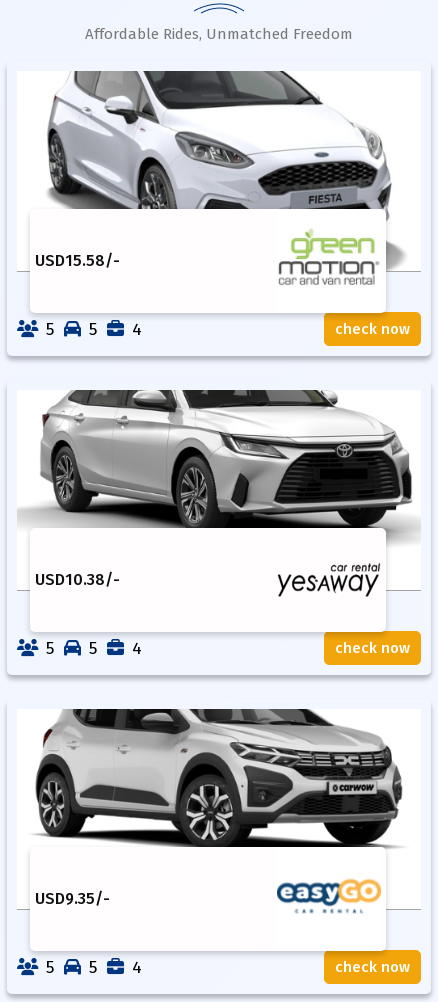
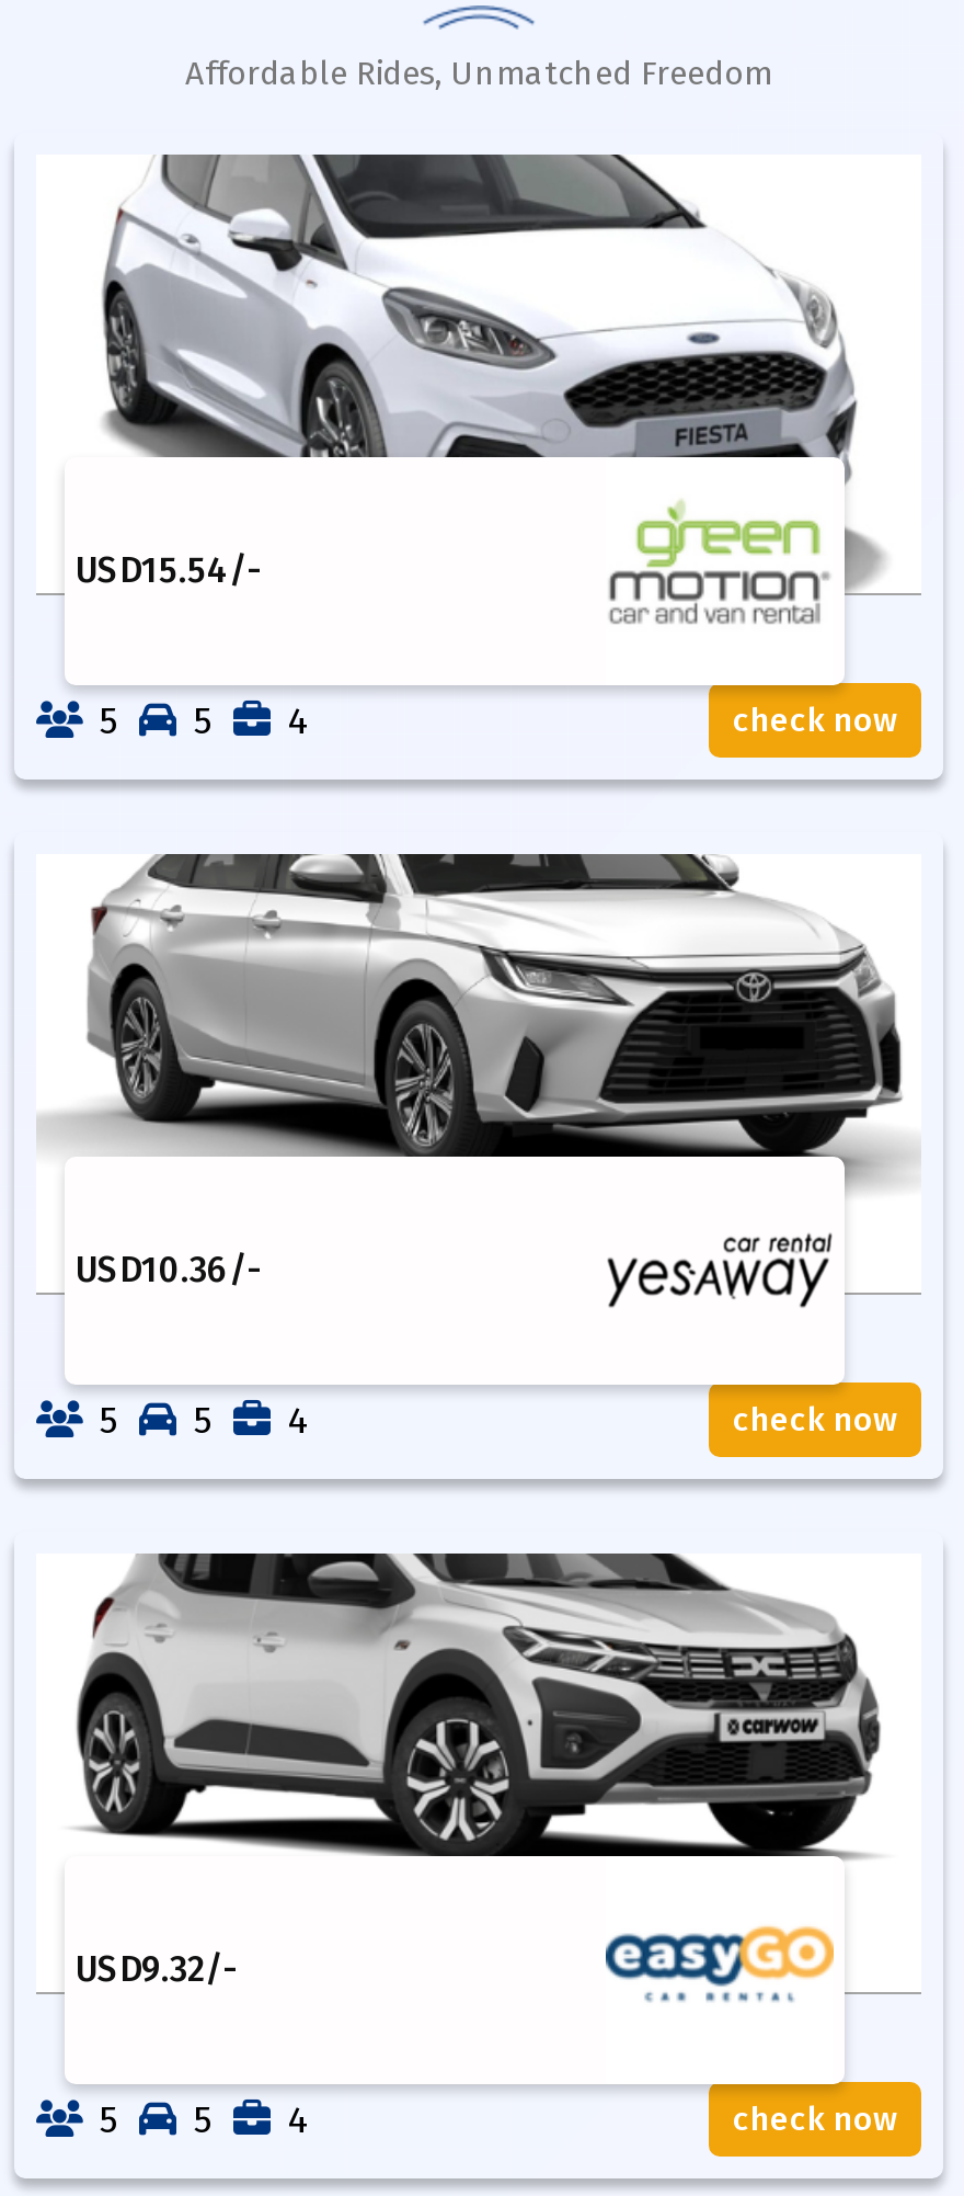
[35,251,120,270] USD15.58/- -> [76,550,262,592] USD15.54/-
[35,570,120,589] USD10.38 /- -> [76,1250,262,1291] USD10.36 /-
[35,889,110,908] USD9.35/- -> [76,1949,238,1991] USD9.32/-

